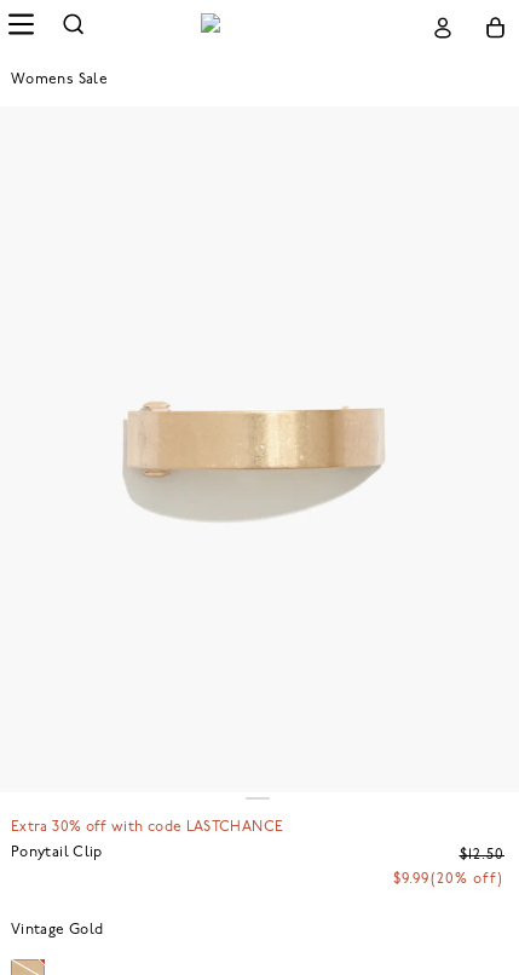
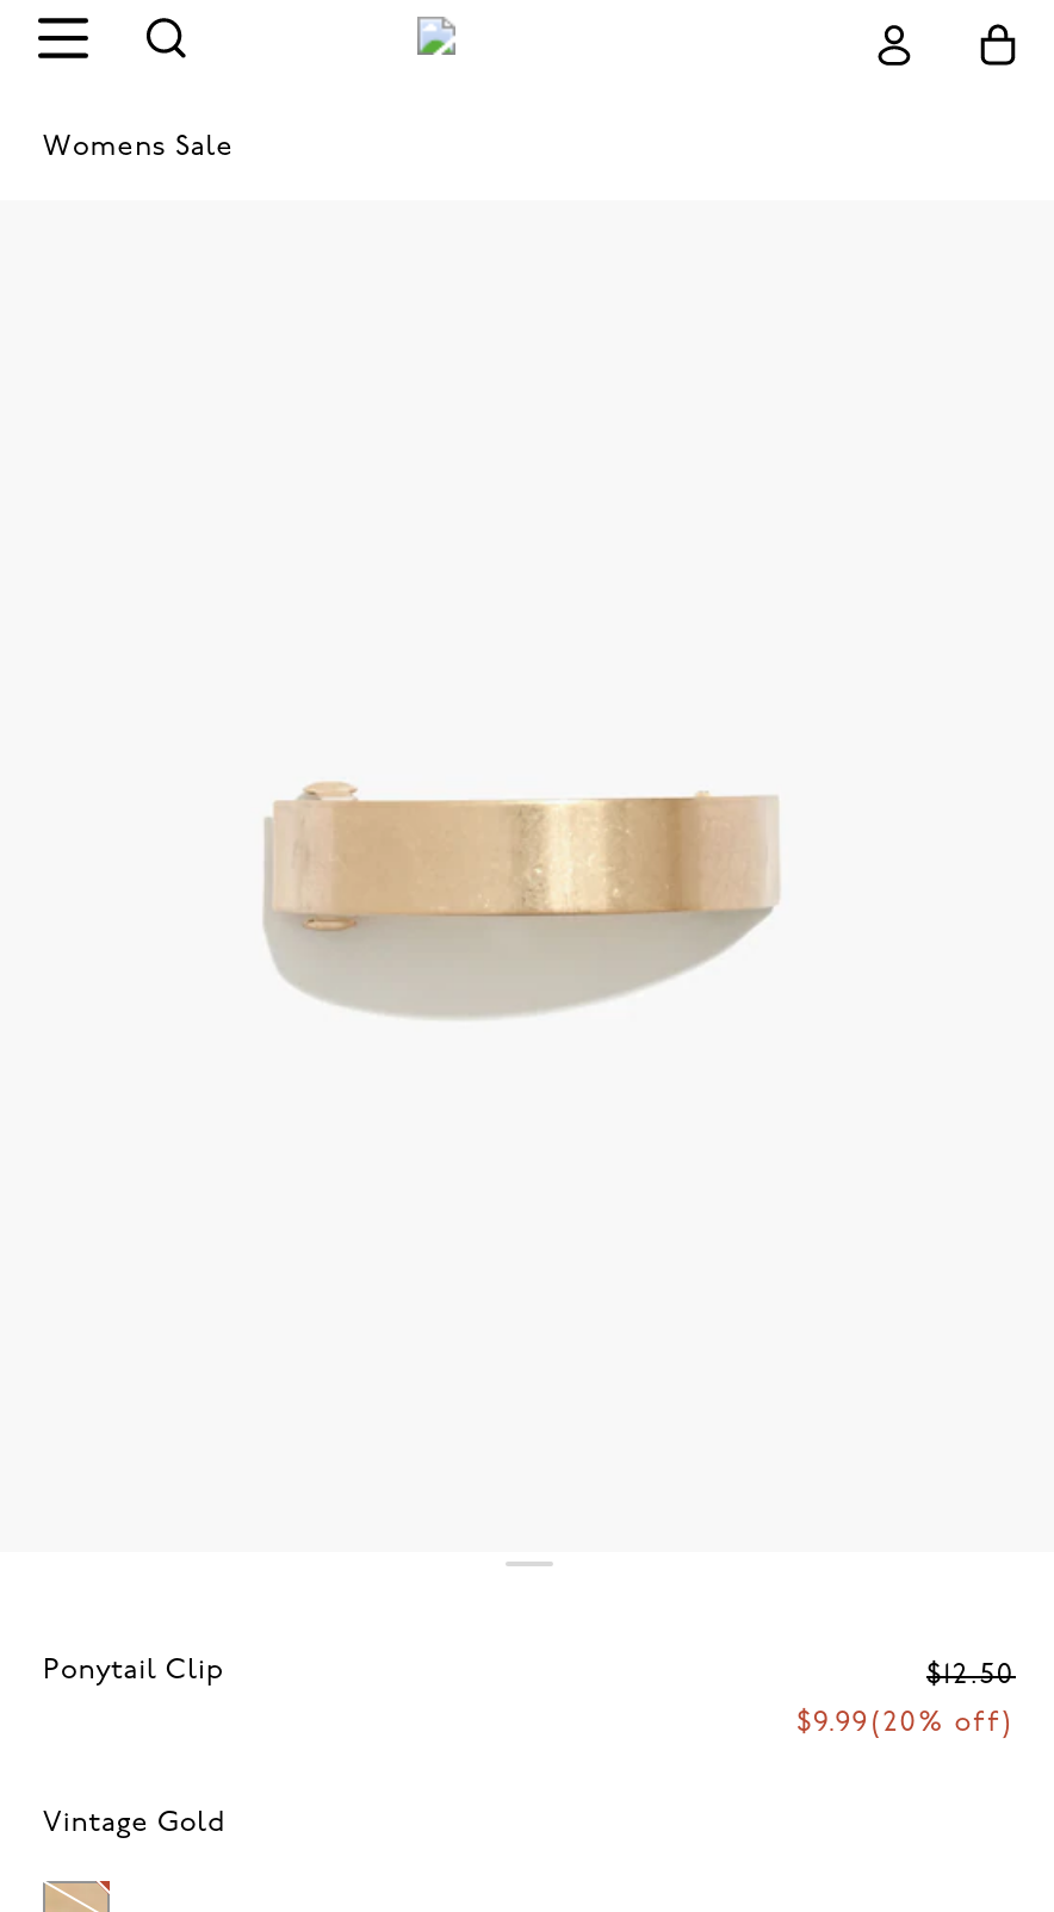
[11,820,283,834] Extra 30% off with code LASTCHANCE -> none

